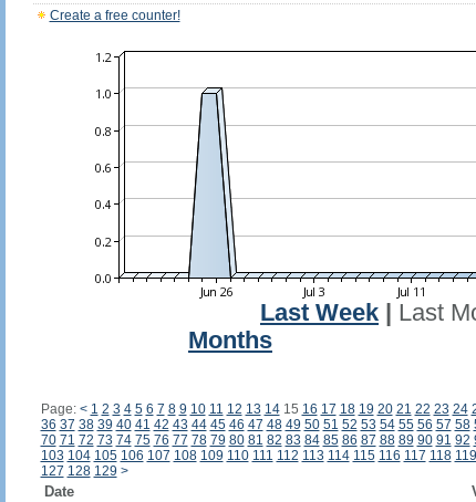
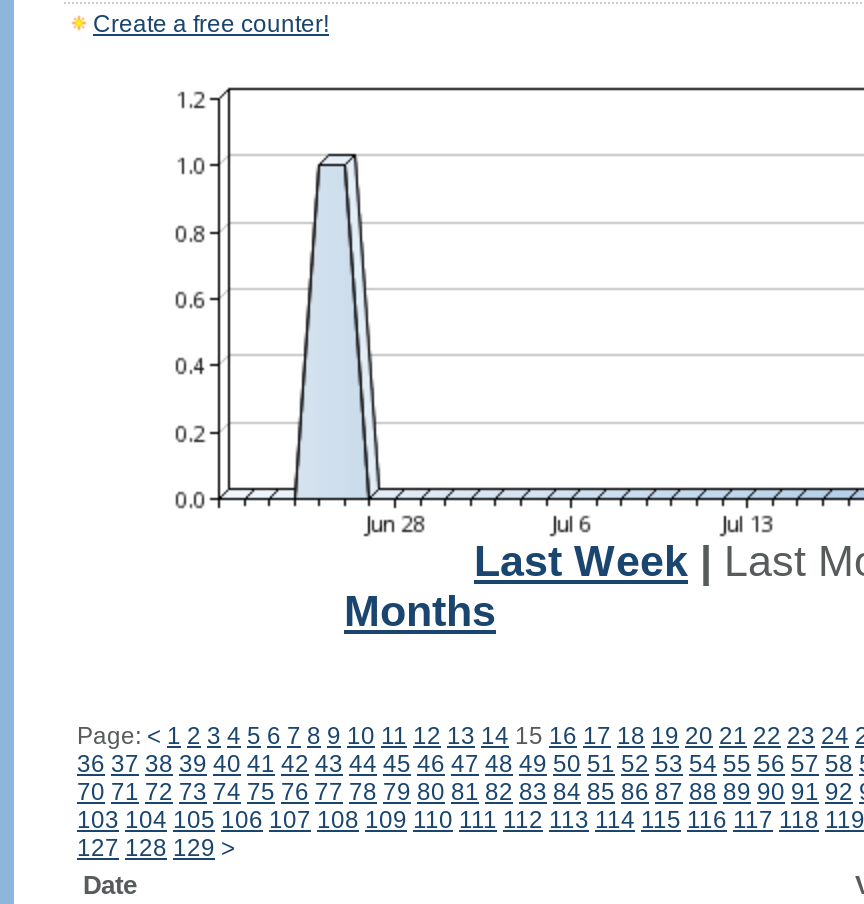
[159,86,238,279] [image] -> [290,152,432,500] [image]

